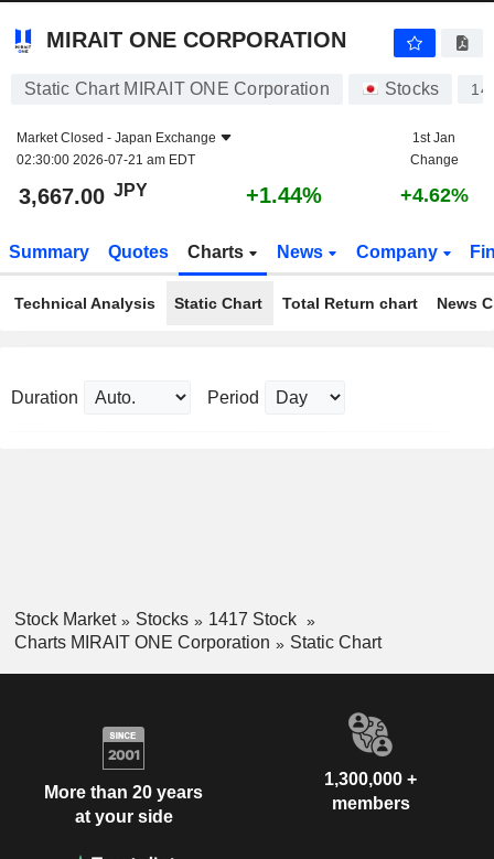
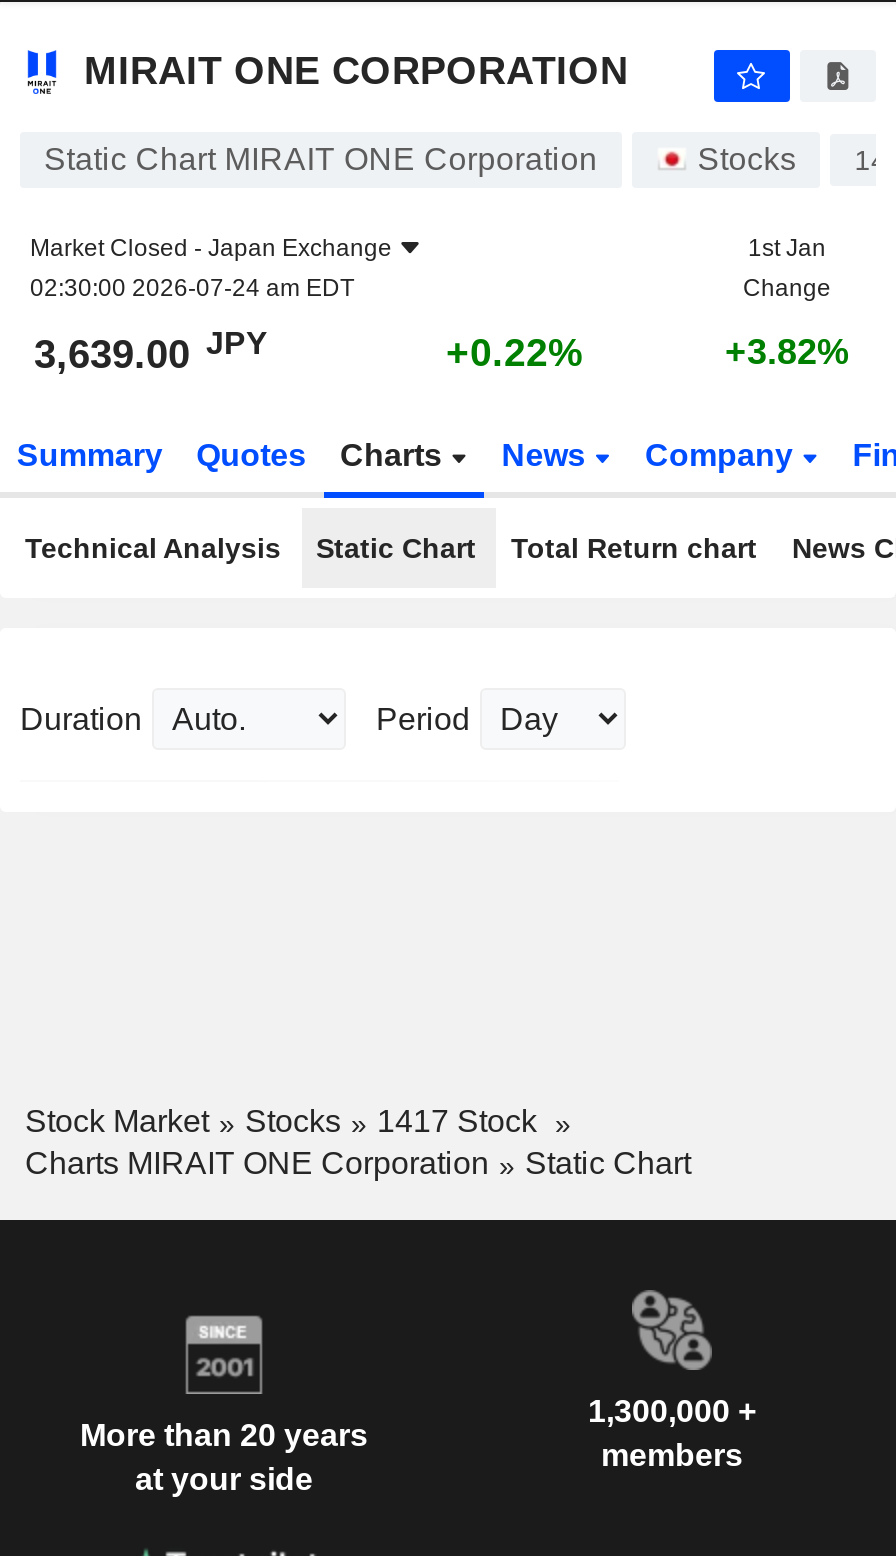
[17,152,195,168] 02:30:00 2026-07-21 am EDT -> [30,274,354,302] 02:30:00 2026-07-24 am EDT
[19,180,148,208] 3,667.00 JPY -> [34,325,268,376] 3,639.00 JPY
[246,183,322,207] +1.44% -> [446,330,584,374] +0.22%
[400,184,468,206] +4.62% -> [725,332,849,372] +3.82%

